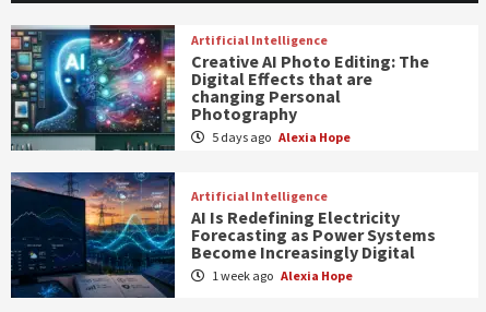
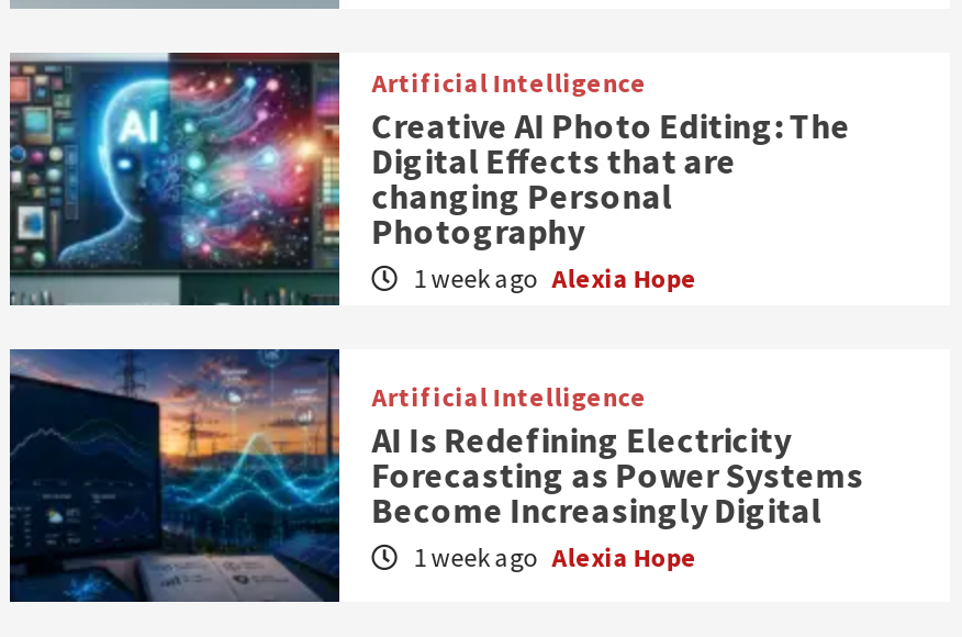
[209,128,350,145] 5 days ago Alexia Hope -> [409,261,697,293] 1 week ago Alexia Hope

